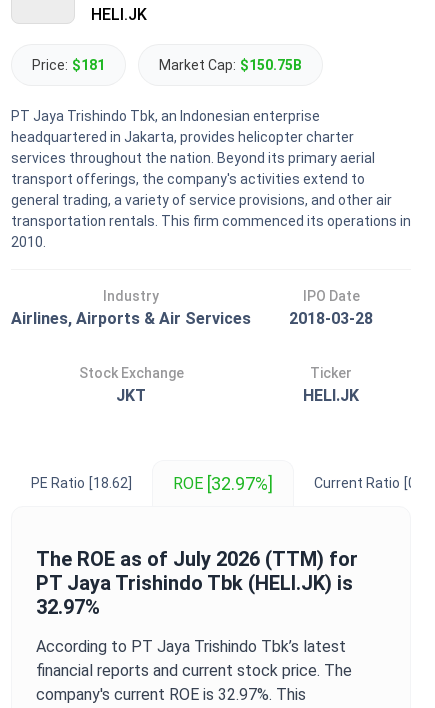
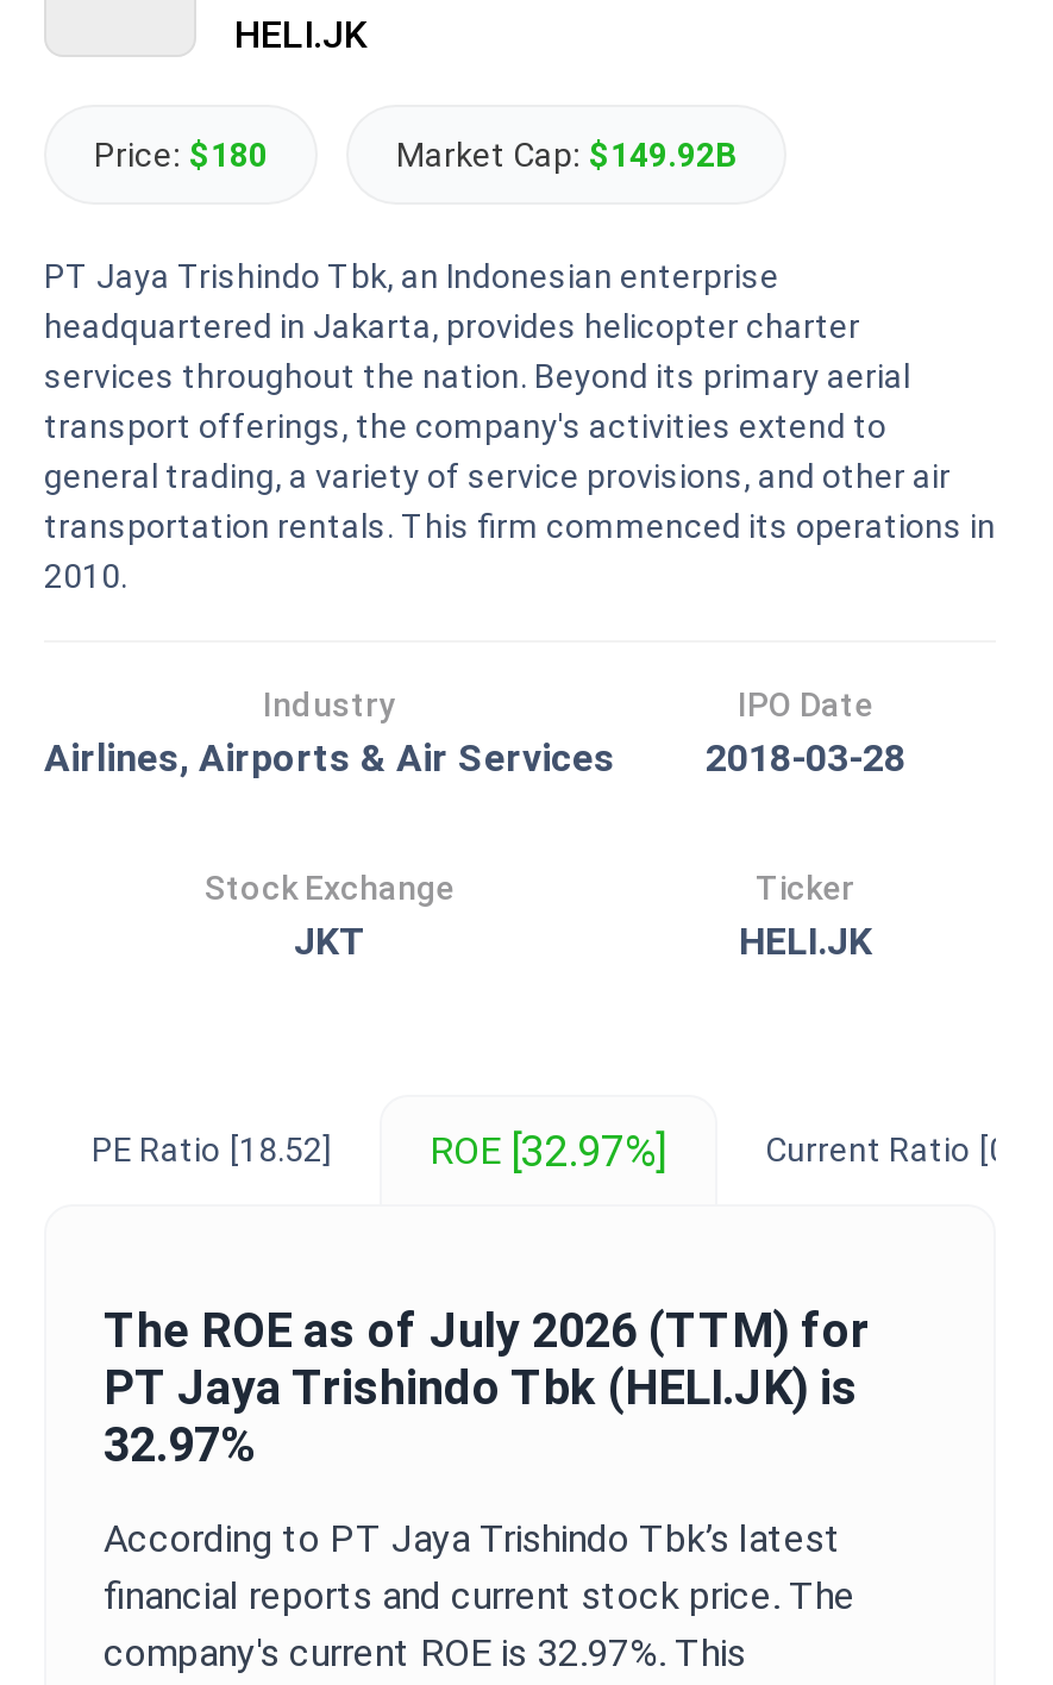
[32,57,105,73] Price: $181 -> [94,136,268,174] Price: $180
[159,57,302,73] Market Cap: $150.75B -> [396,136,737,174] Market Cap: $149.92B
[31,475,132,491] PE Ratio [18.62] -> [92,1130,332,1169] PE Ratio [18.52]

